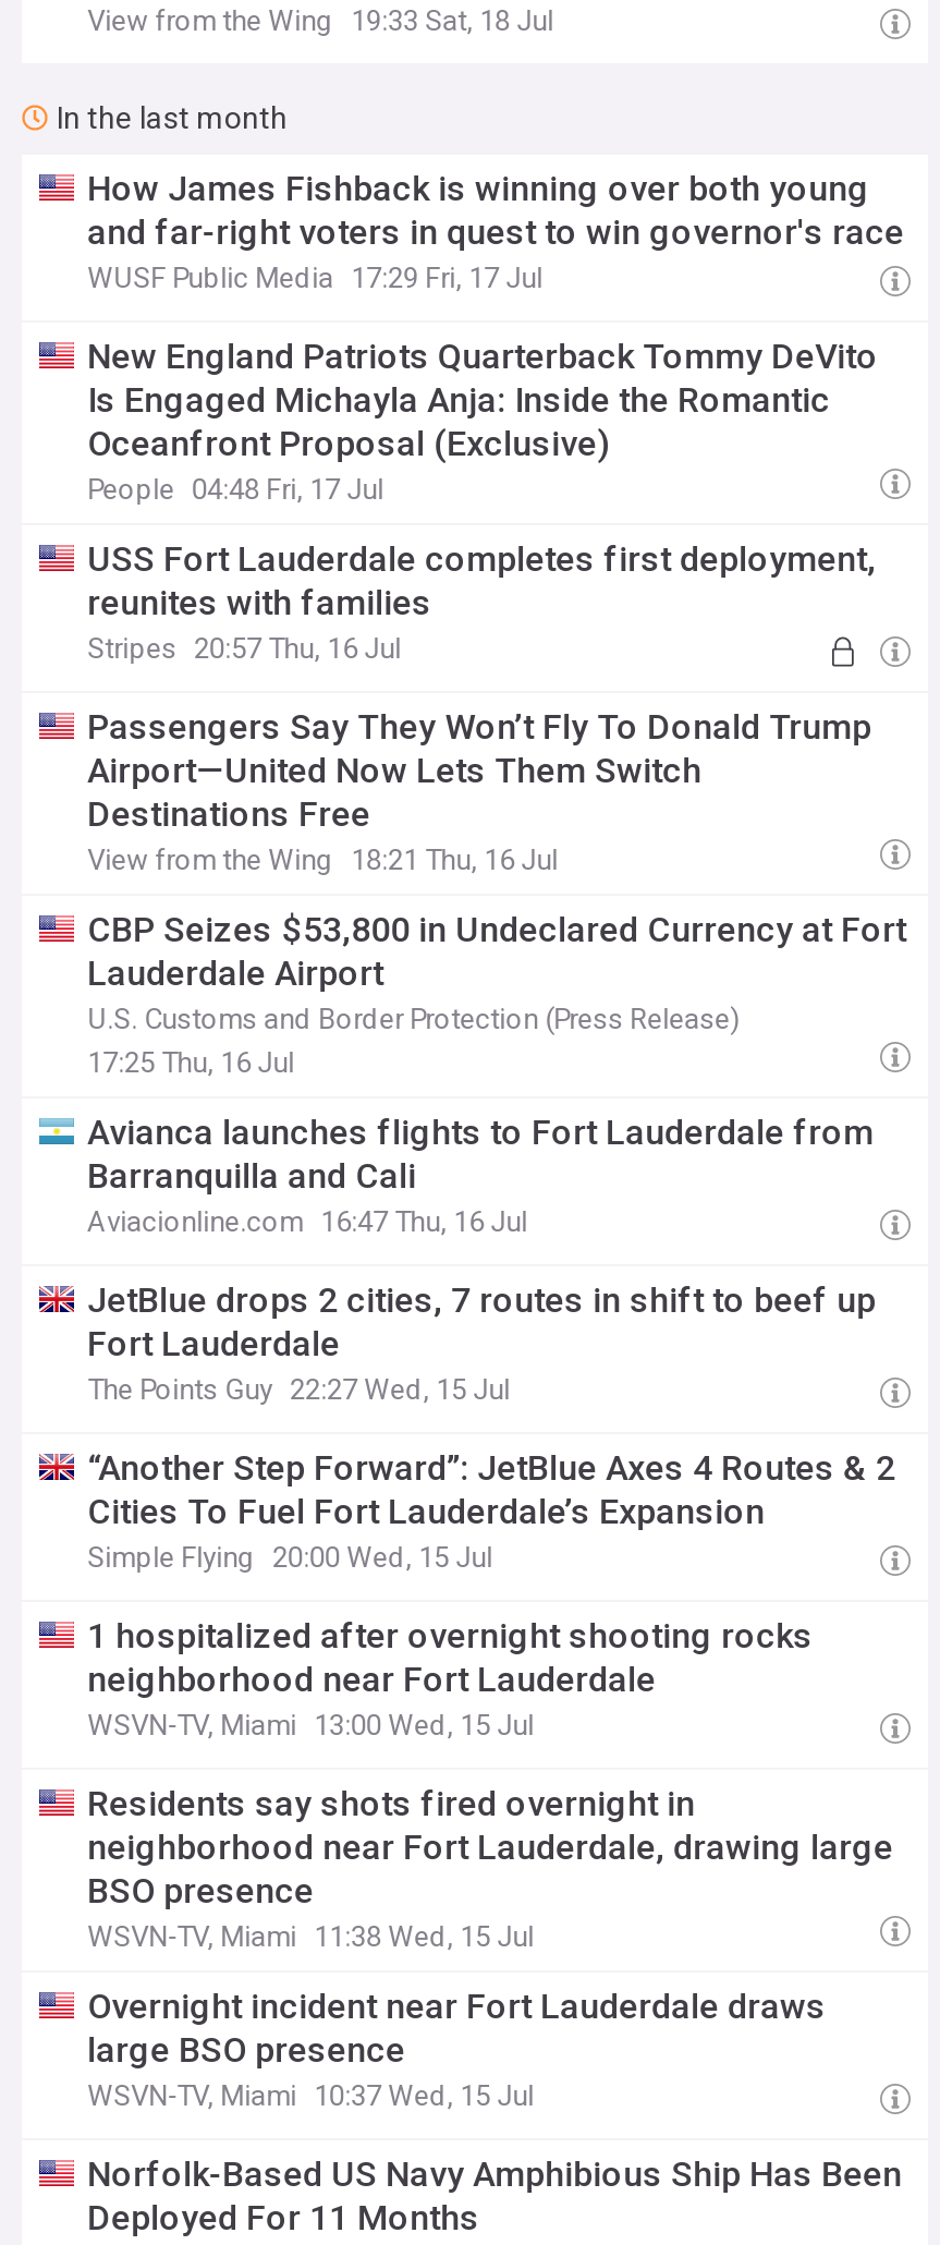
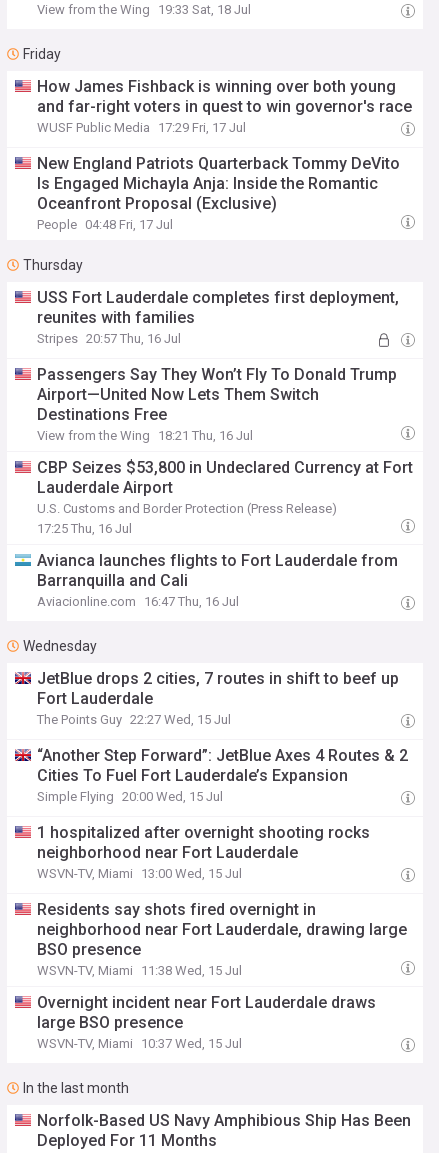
none -> [23,46,61,62] Friday
moved [57,100,288,135] -> [23,1080,129,1096]: In the last month
none -> [23,257,83,273] Thursday
none -> [23,638,97,654] Wednesday

